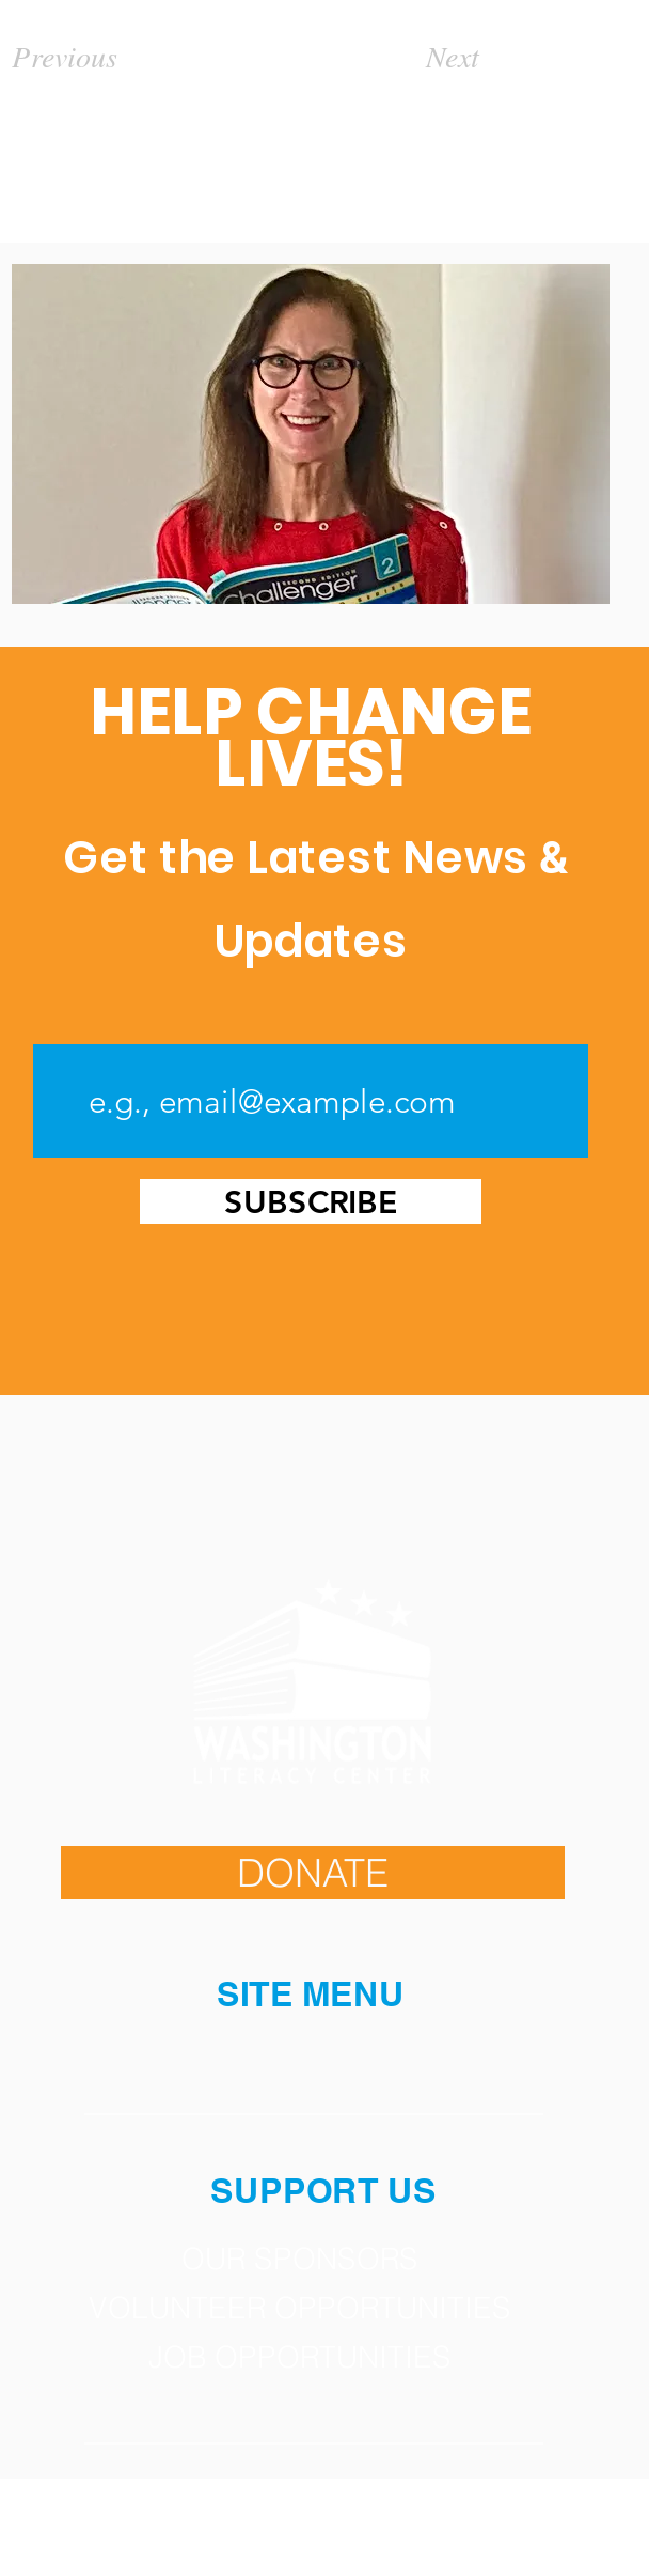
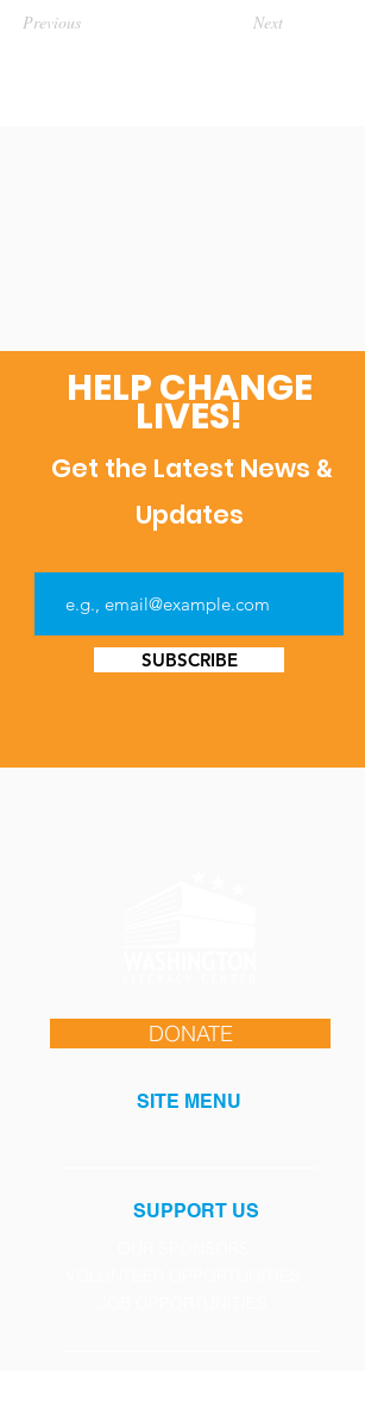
[12,264,610,606] [image] -> none

